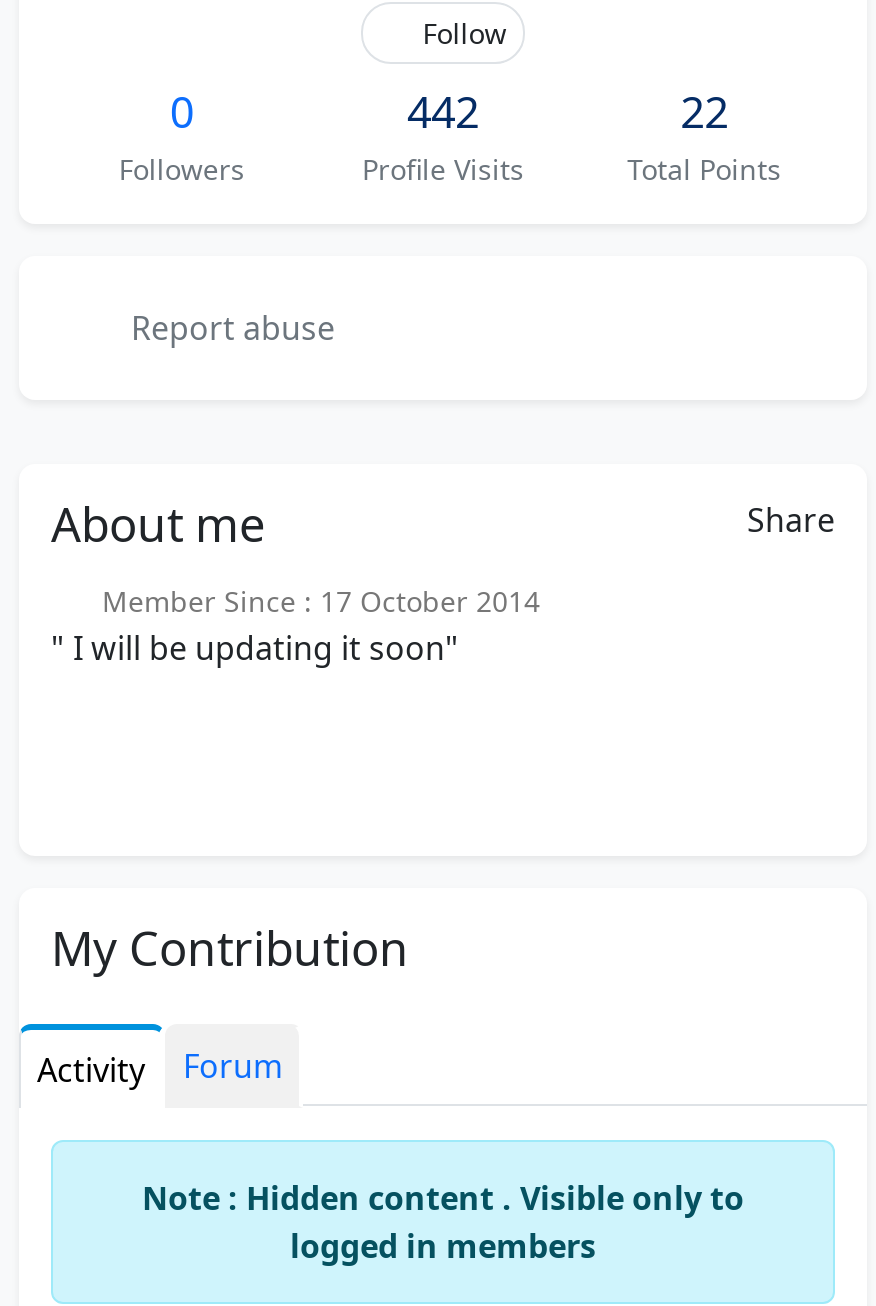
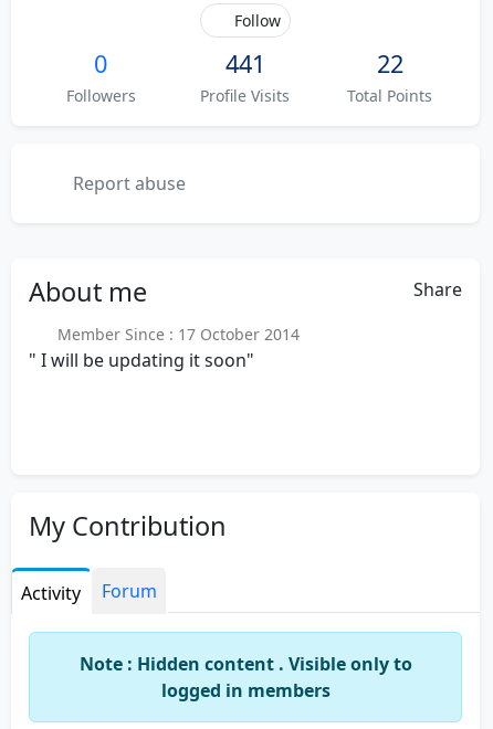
[407,82,479,140] 442 -> [225,47,265,80] 441

